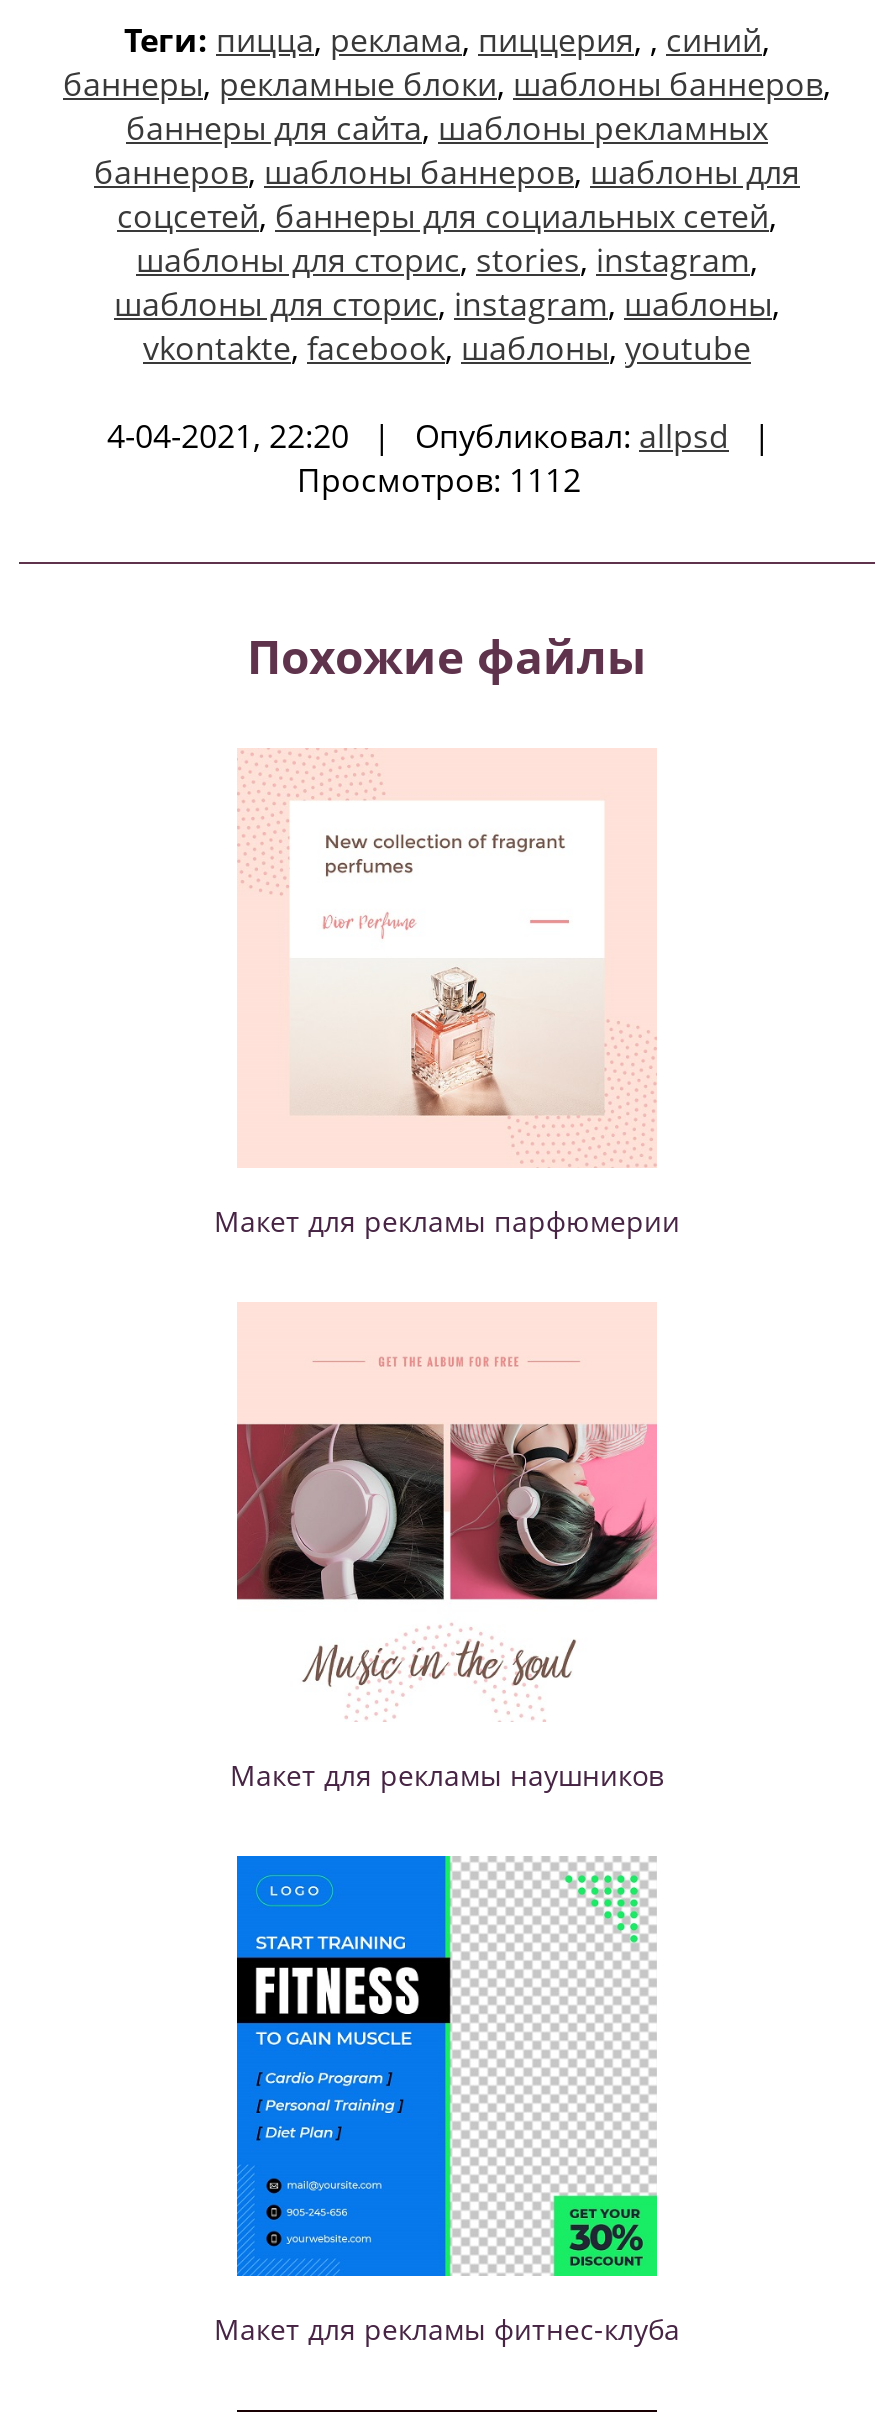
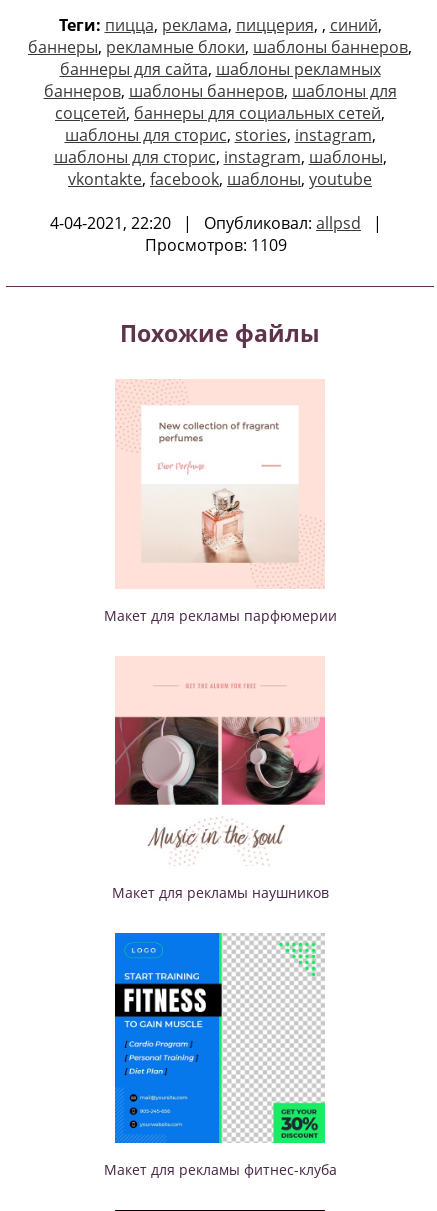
[297,459,597,503] Просмотров: 1112 -> [145,234,295,256] Просмотров: 1109

